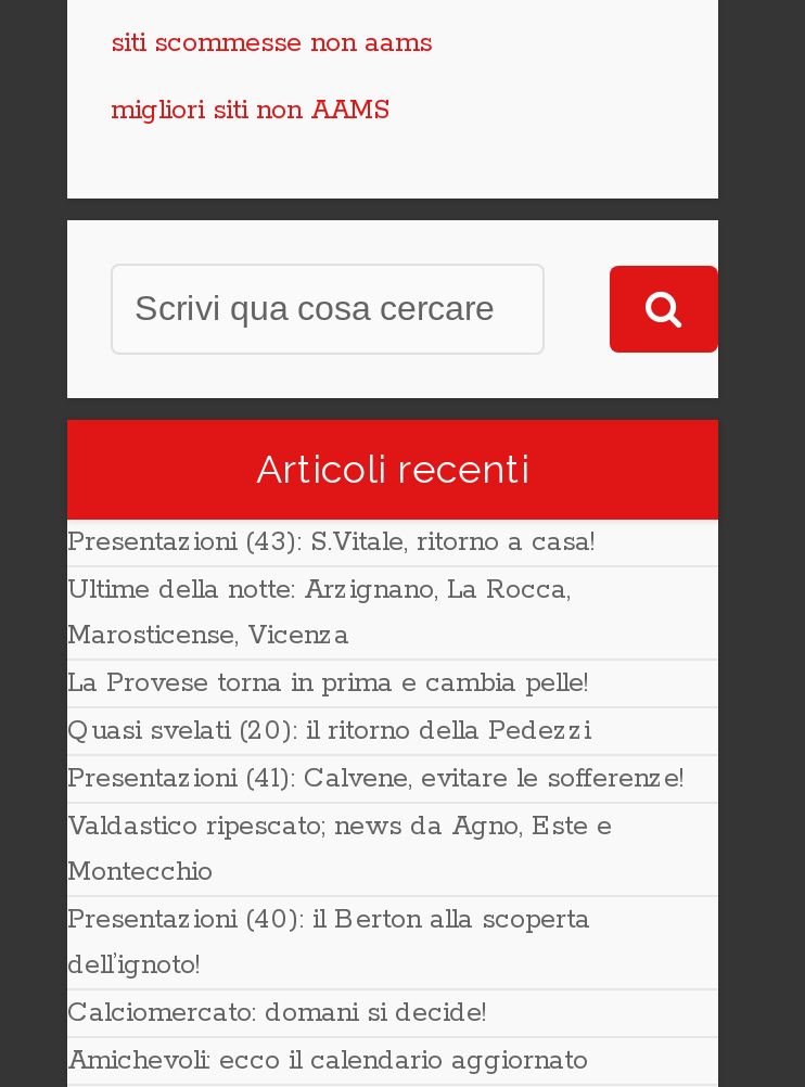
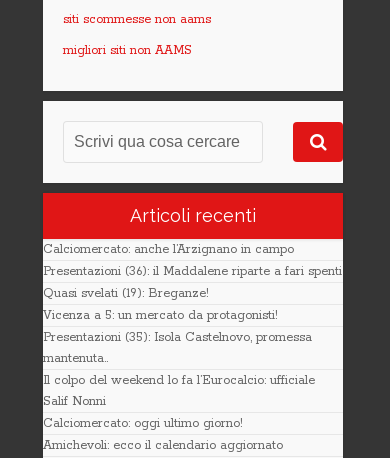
[67,525,686,1029] Presentazioni (43): S.Vitale, ritorno a casa! | Ultime della notte: Arzignano, La Rocca, | Marosticense, Vicenza | La Provese torna in prima e cambia pelle! | Quasi svelati (20): il ritorno della Pedezzi | Presentazioni (41): Calvene, evitare le sofferenze! | Valdastico ripescato; news da Agno, Este e | Montecchio | Presentazioni (40): il Berton alla scoperta | dell’ignoto! | Calciomercato: domani si decide! -> [43,242,342,431] Calciomercato: anche l’Arzignano in campo | Presentazioni (36): il Maddalene riparte a fari spenti | Quasi svelati (19): Breganze! | Vicenza a 5: un mercato da protagonisti! | Presentazioni (35): Isola Castelnovo, promessa | mantenuta.. | Il colpo del weekend lo fa l’Eurocalcio: ufficiale | Salif Nonni | Calciomercato: oggi ultimo giorno!

